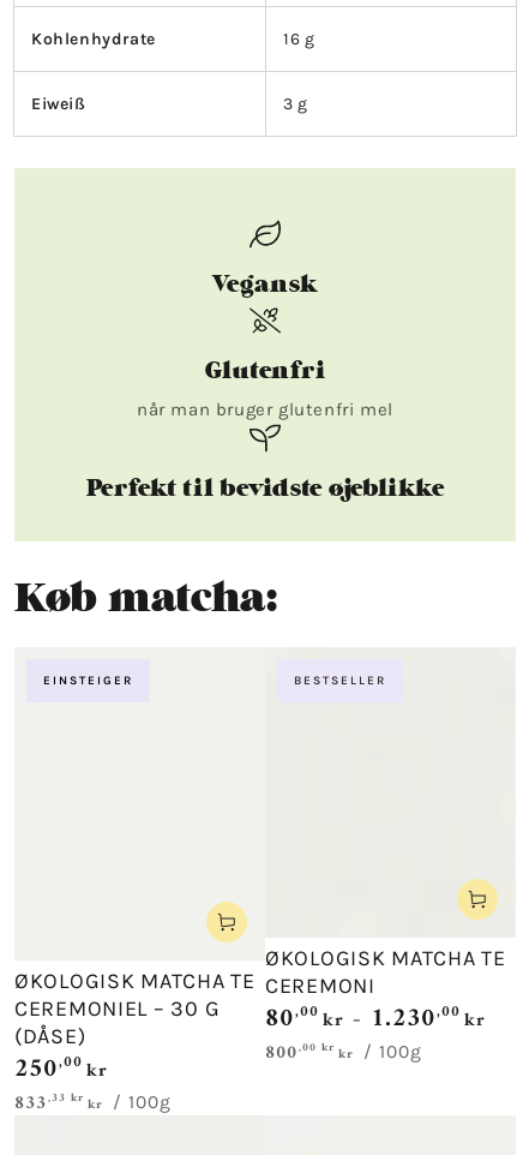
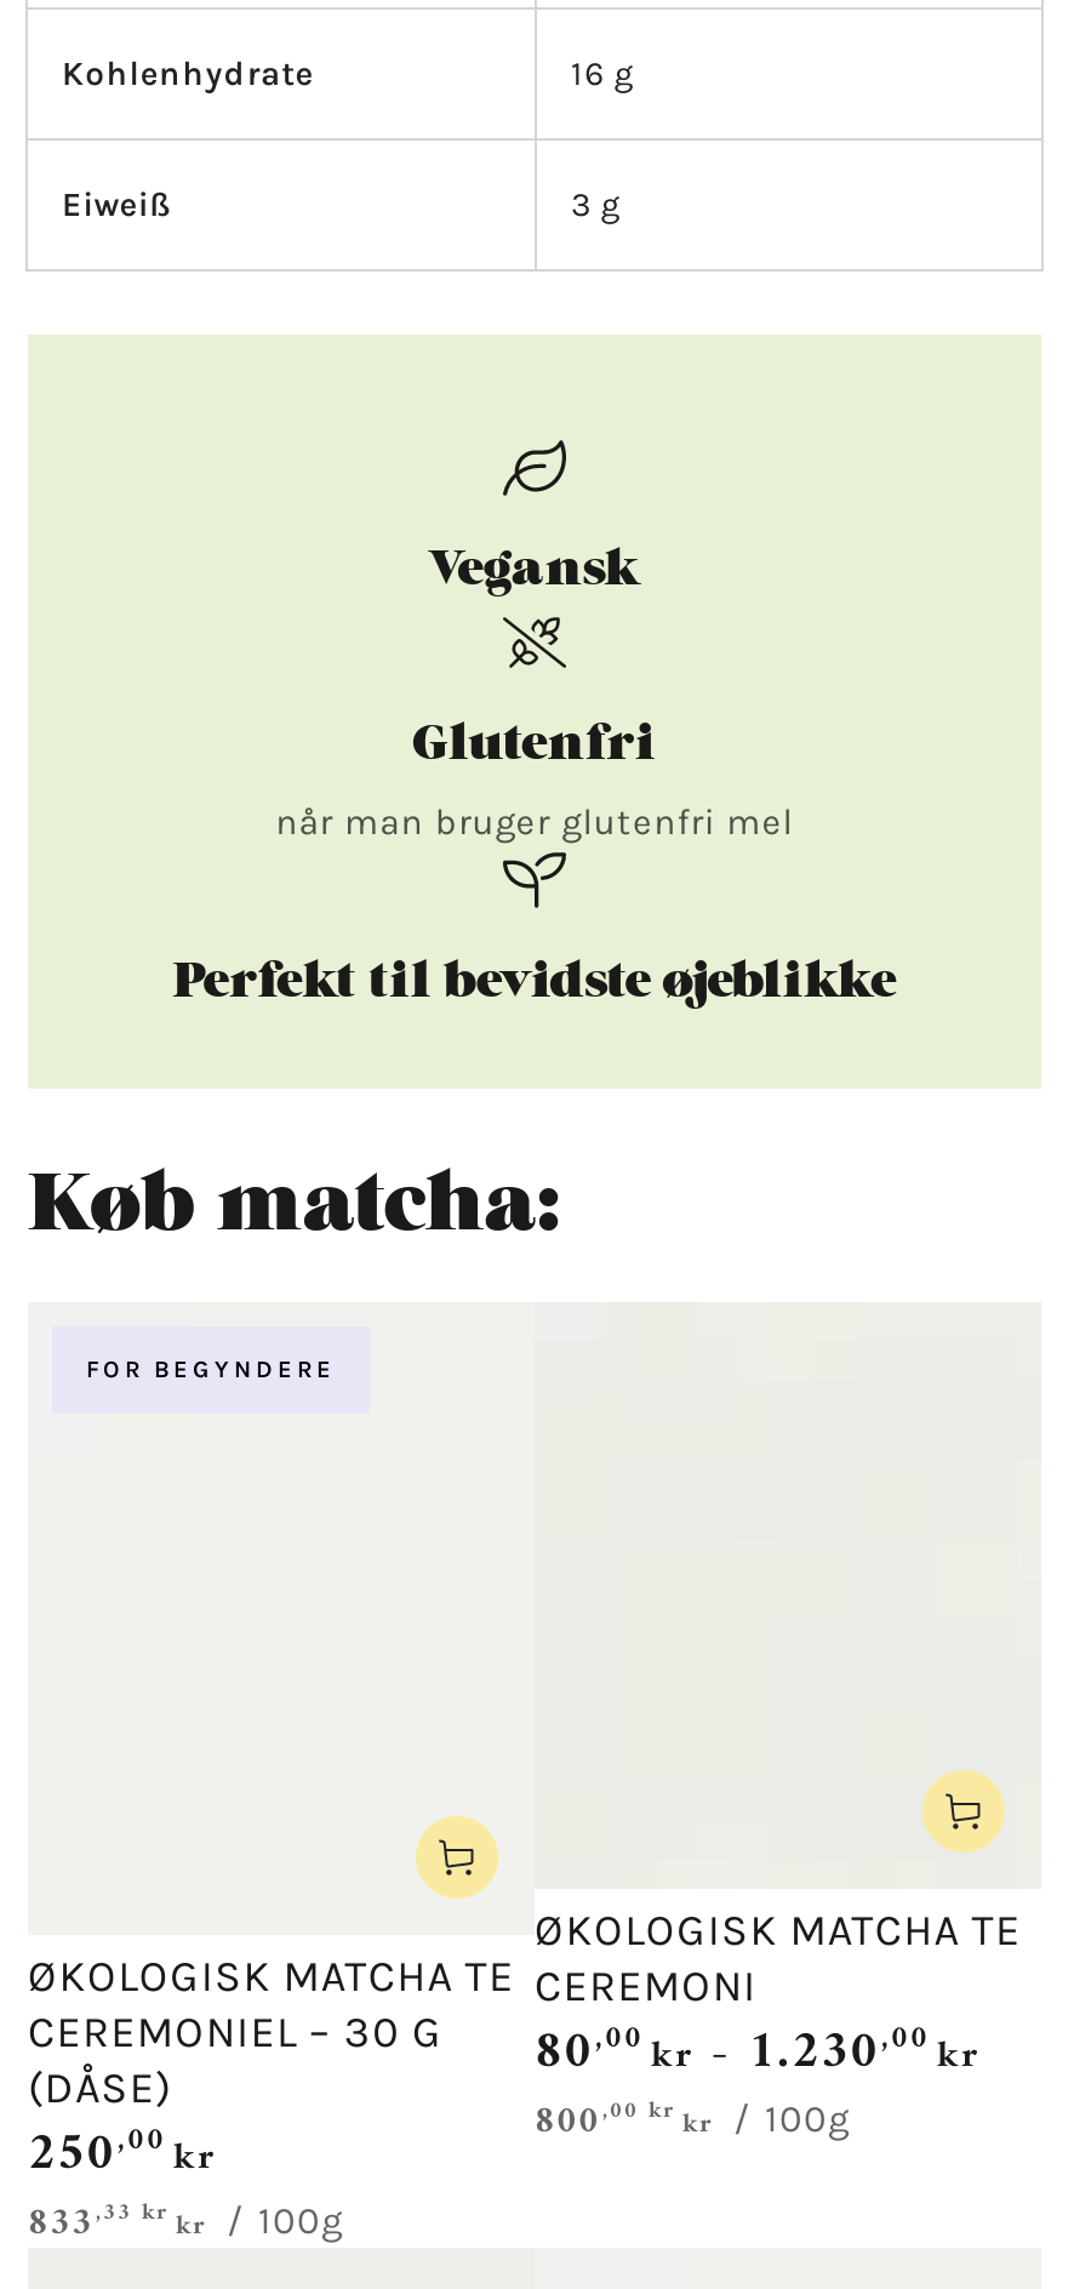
[43,673,133,687] EINSTEIGER -> [86,1354,336,1383] FOR BEGYNDERE
[294,673,386,687] BESTSELLER -> none

